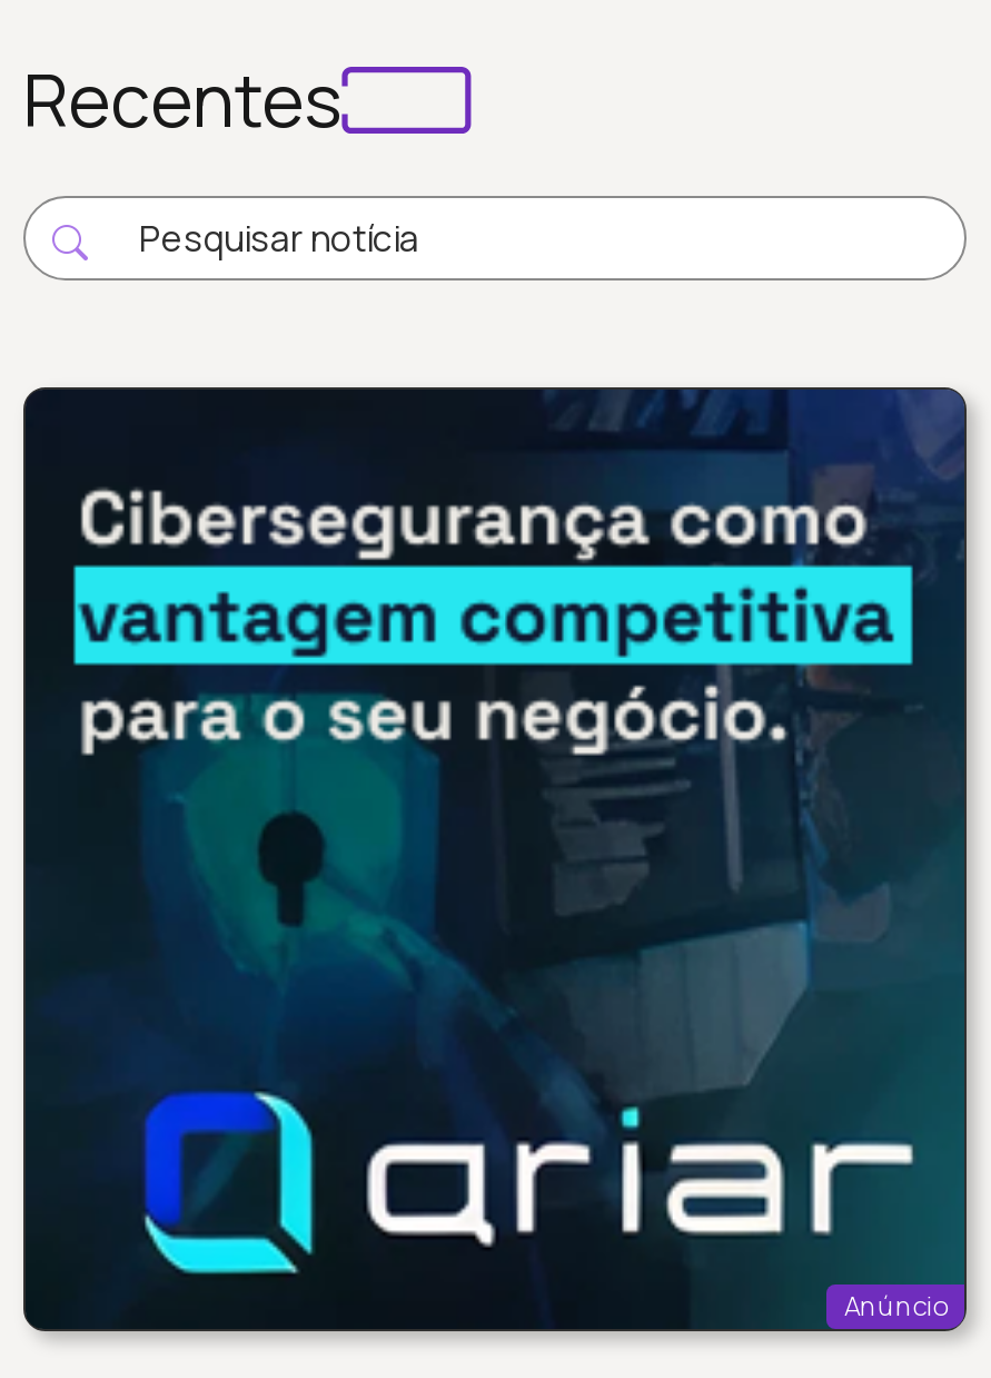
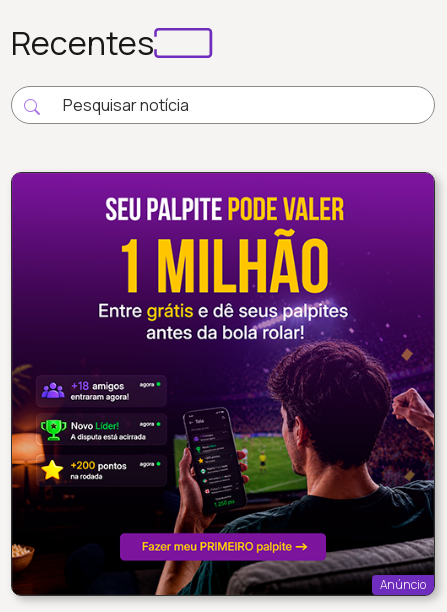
[23,387,967,1331] [image] -> [11,172,435,596] [image]

